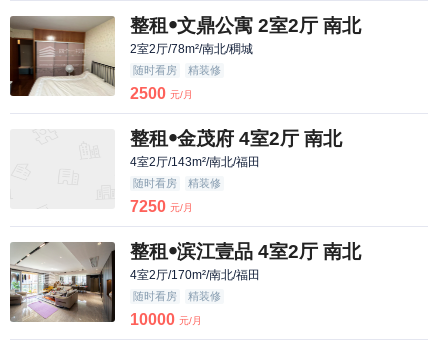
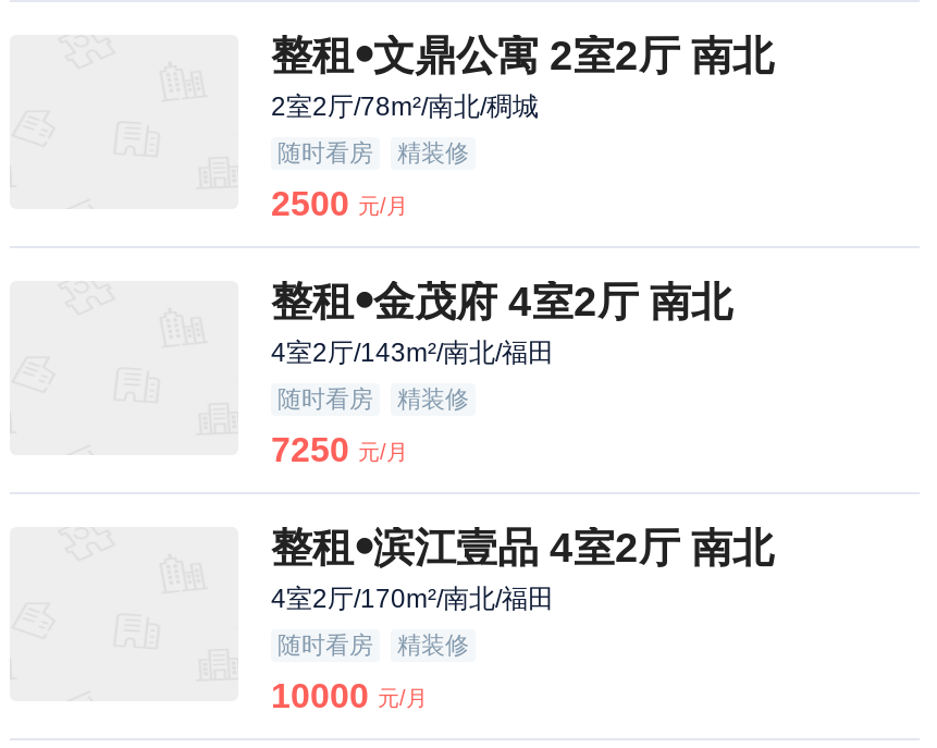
[9,15,116,97] [image] -> none
[9,241,116,323] [image] -> none

